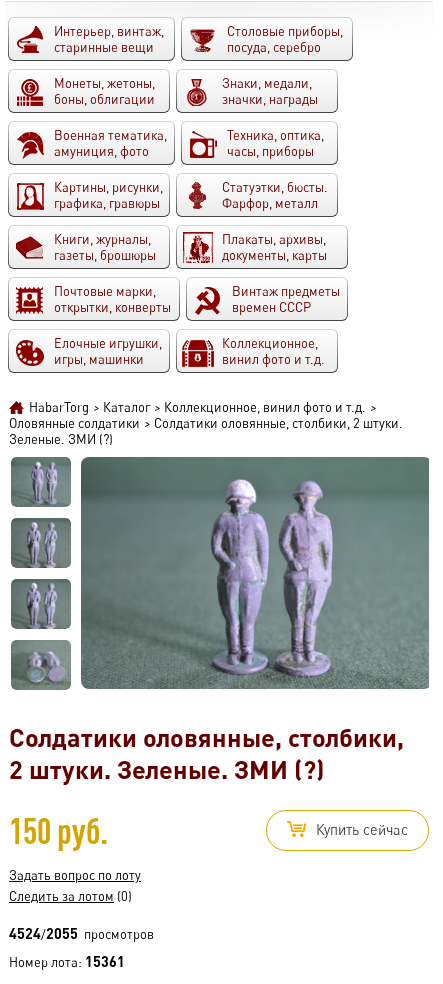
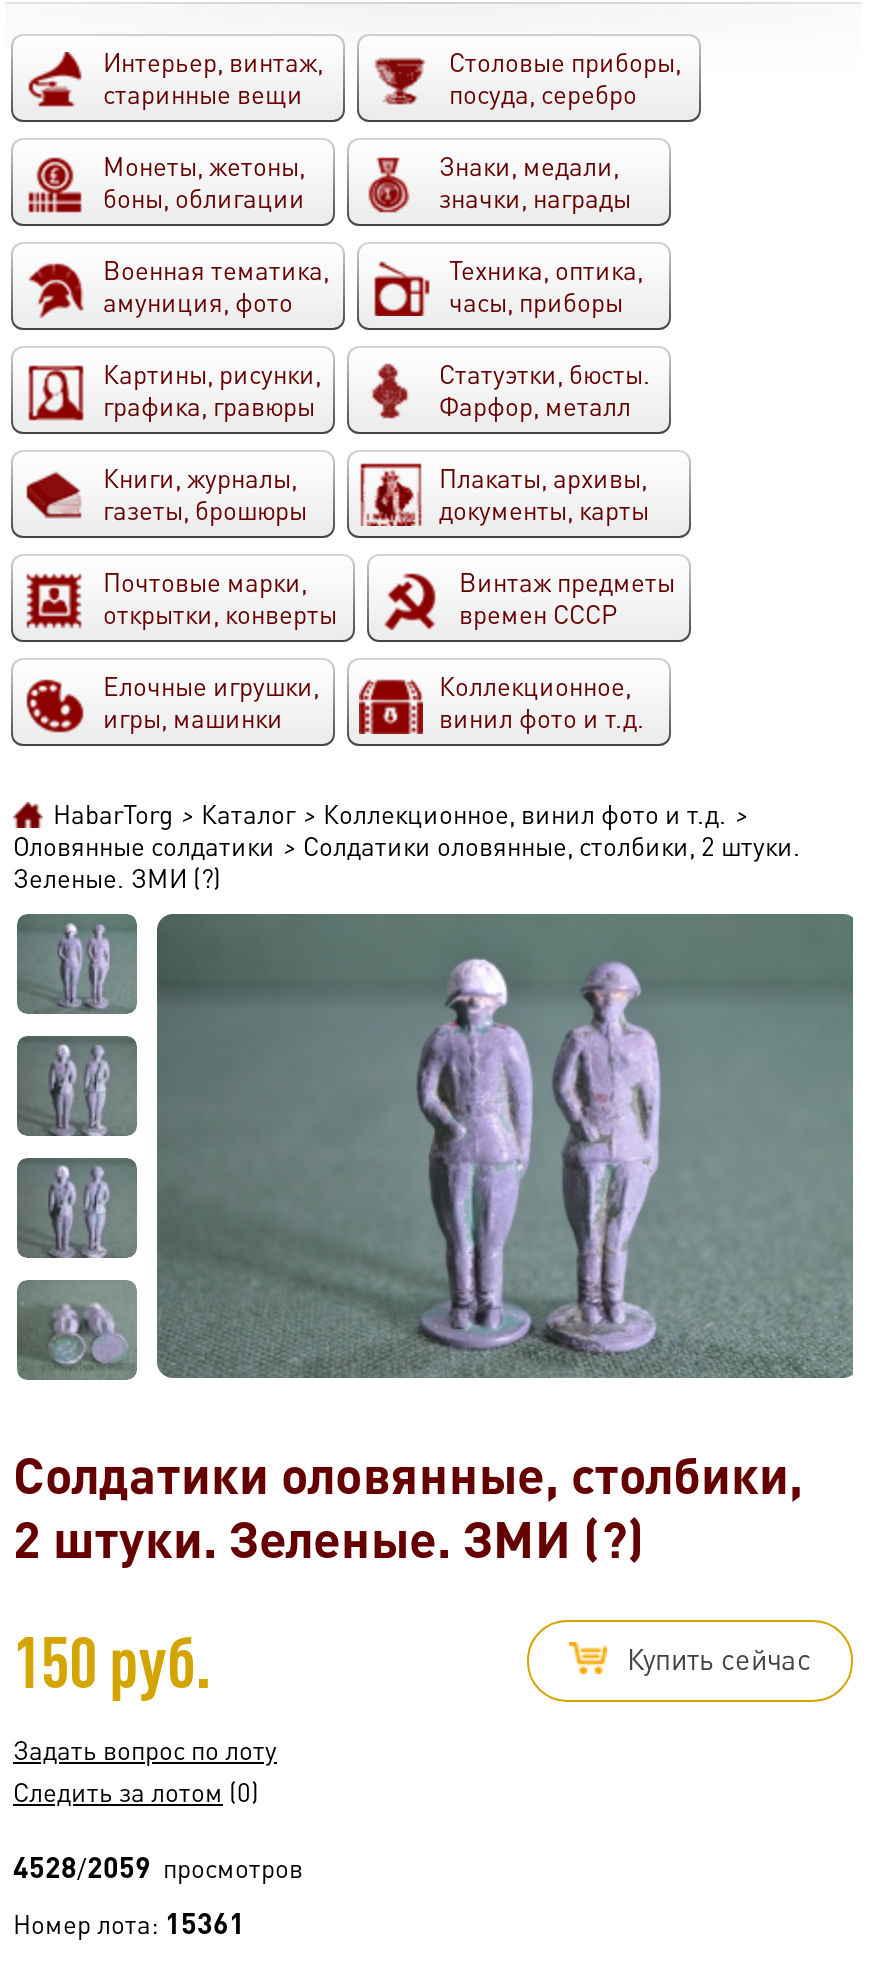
[9,924,154,942] 4524/2055 просмотров -> [13,1847,303,1883] 4528/2059 просмотров

